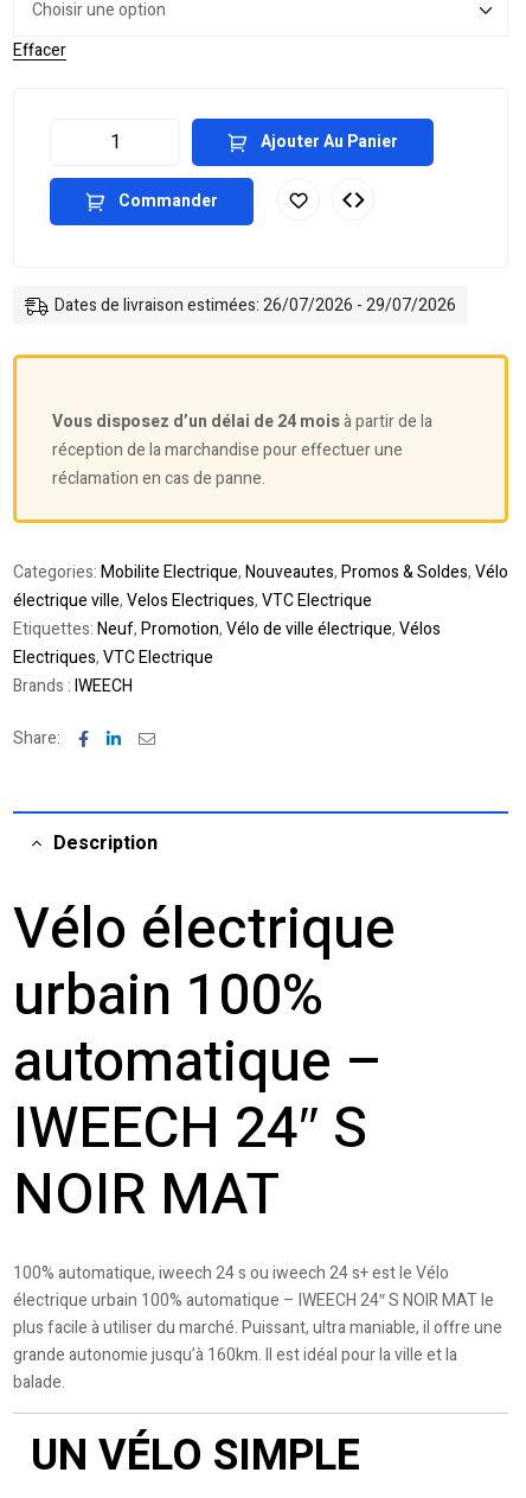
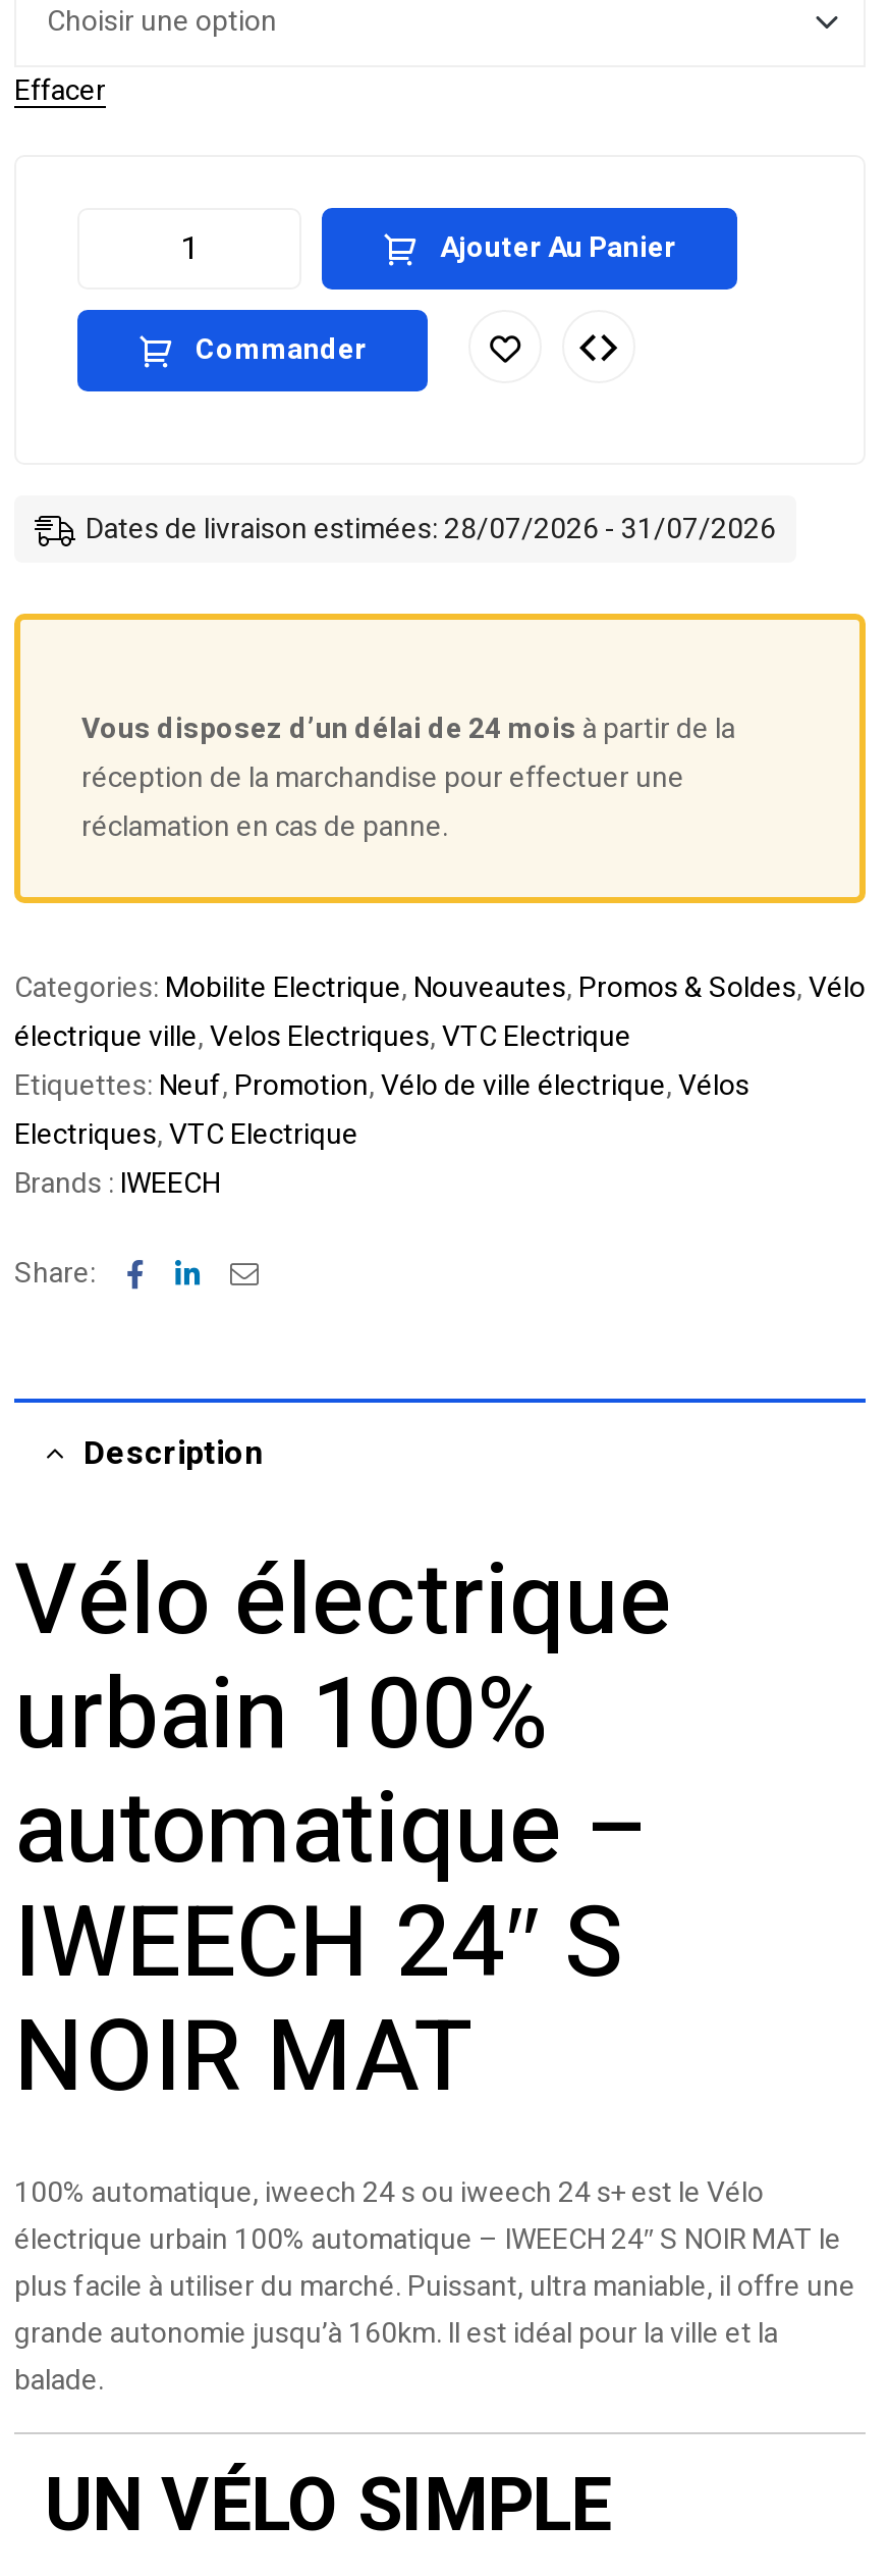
[54,293,456,318] Dates de livraison estimées: 26/07/2026 - 29/07/2026 -> [86,508,776,550] Dates de livraison estimées: 28/07/2026 - 31/07/2026

